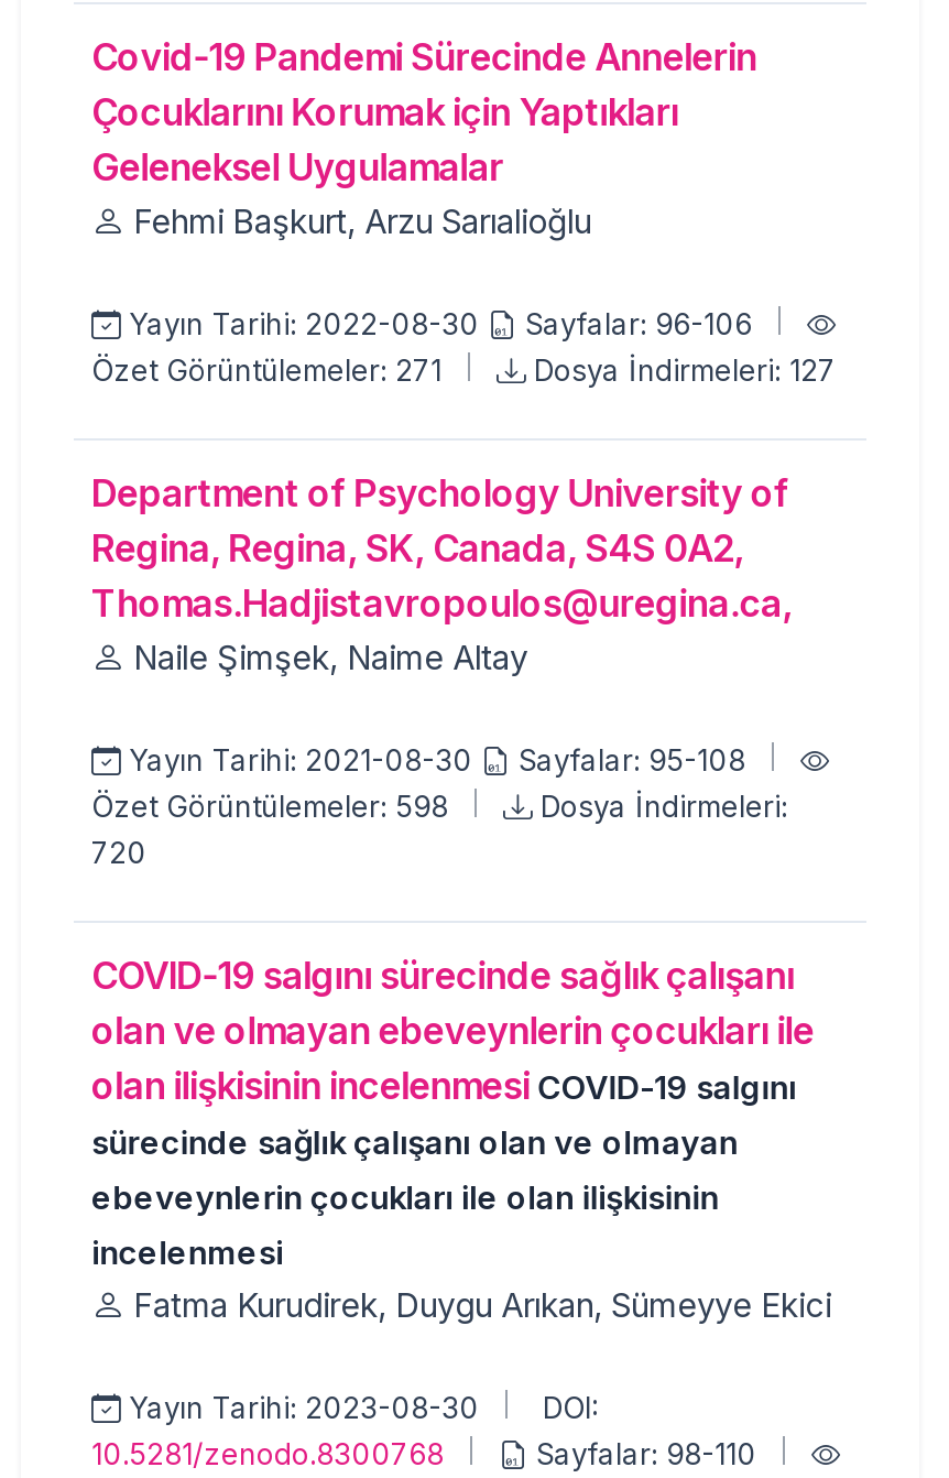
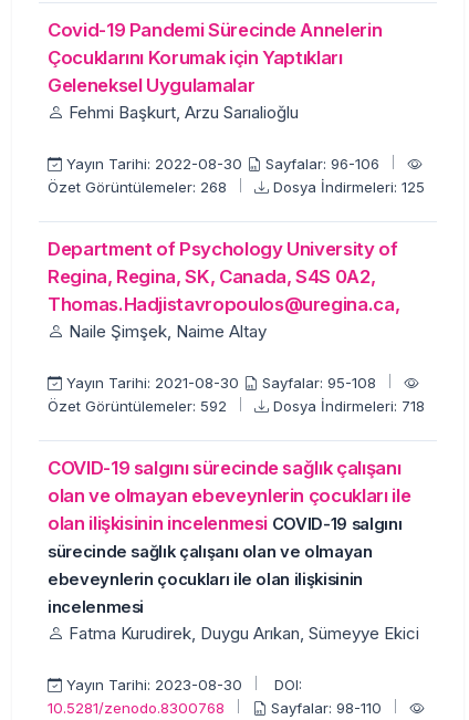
[91,352,450,388] Özet Görüntülemeler: 271 -> [48,178,231,196] Özet Görüntülemeler: 268
[534,352,836,388] Dosya İndirmeleri: 127 -> [273,178,425,196] Dosya İndirmeleri: 125
[91,789,787,870] Özet Görüntülemeler: 598 | Dosya İndirmeleri: | 720 -> [48,397,425,415] Özet Görüntülemeler: 592 | Dosya İndirmeleri: 718

